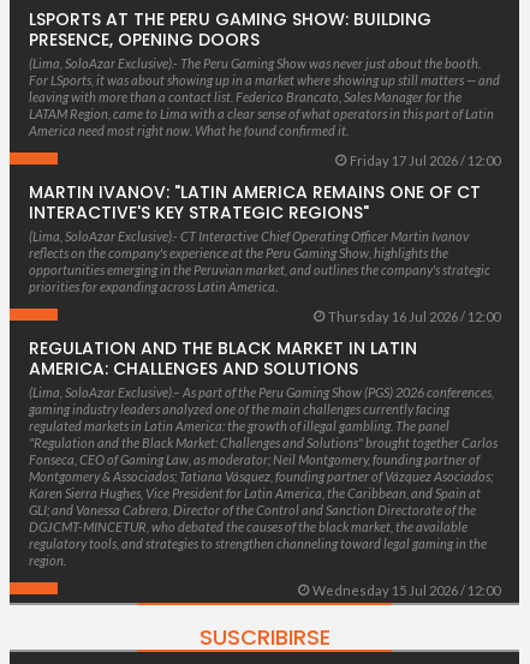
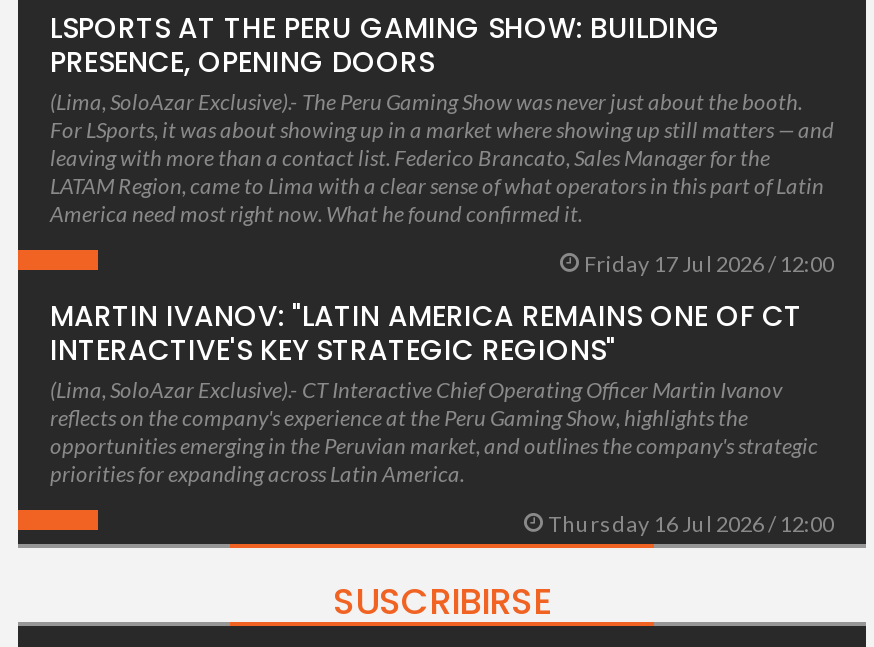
[29,337,500,598] REGULATION AND THE BLACK MARKET IN LATIN | AMERICA: CHALLENGES AND SOLUTIONS | (Lima, SoloAzar Exclusive).– As part of the Peru Gaming Show (PGS) 2026 conferences, | gaming industry leaders analyzed one of the main challenges currently facing | regulated markets in Latin America: the growth of illegal gambling. The panel | "Regulation and the Black Market: Challenges and Solutions" brought together Carlos | Fonseca, CEO of Gaming Law, as moderator; Neil Montgomery, founding partner of | Montgomery & Associados; Tatiana Vásquez, founding partner of Vázquez Asociados; | Karen Sierra Hughes, Vice President for Latin America, the Caribbean, and Spain at | GLI; and Vanessa Cabrera, Director of the Control and Sanction Directorate of the | DGJCMT-MINCETUR, who debated the causes of the black market, the available | regulatory tools, and strategies to strengthen channeling toward legal gaming in the | region. | Wednesday 15 Jul 2026 / 12:00 -> none

